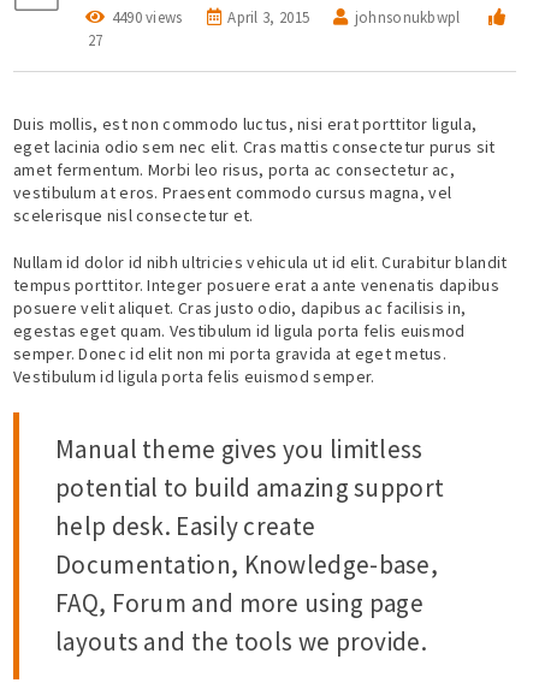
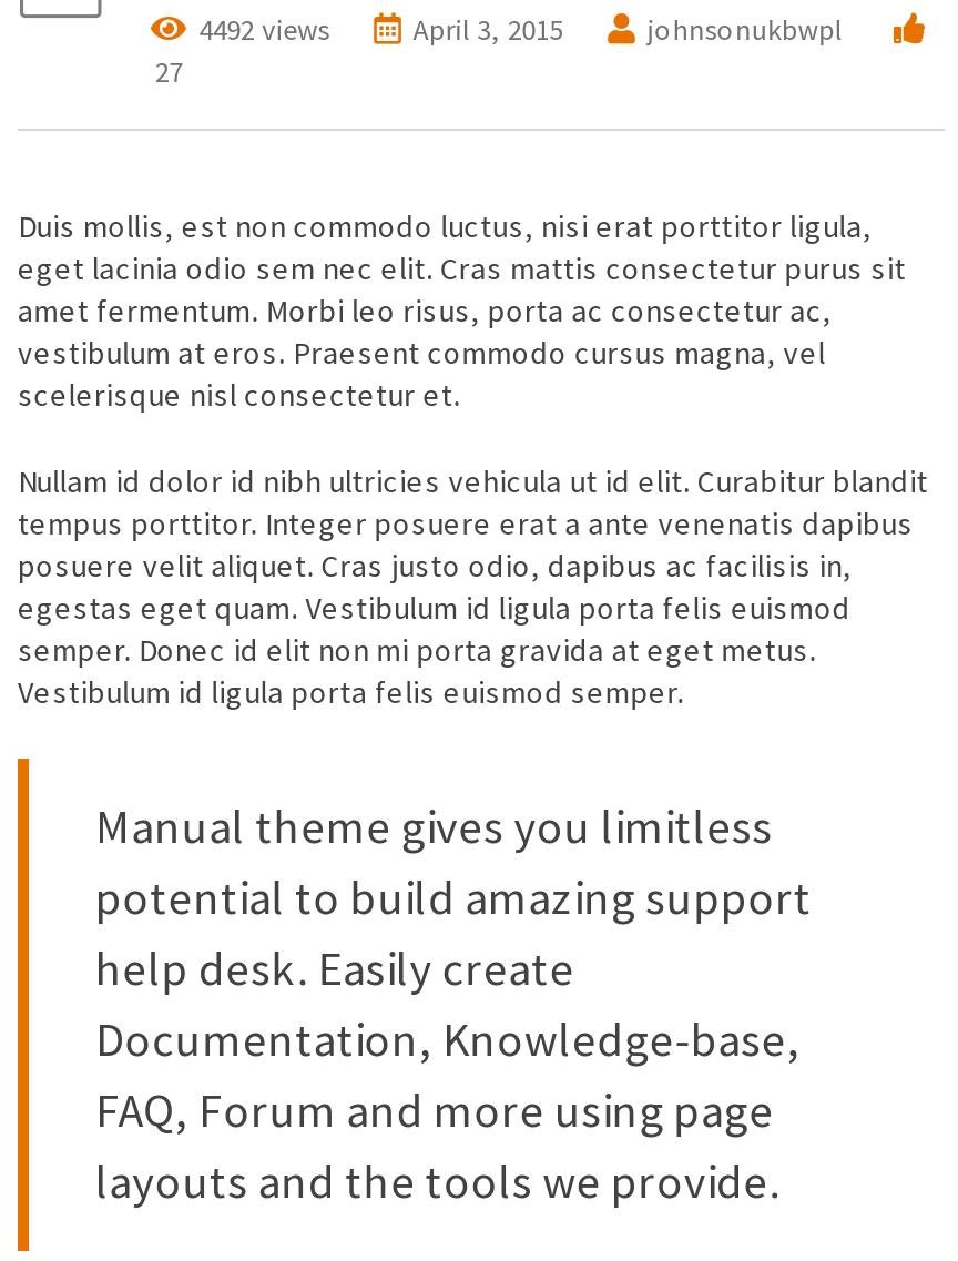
[111,7,182,28] 4490 views -> [199,11,330,49] 4492 views

